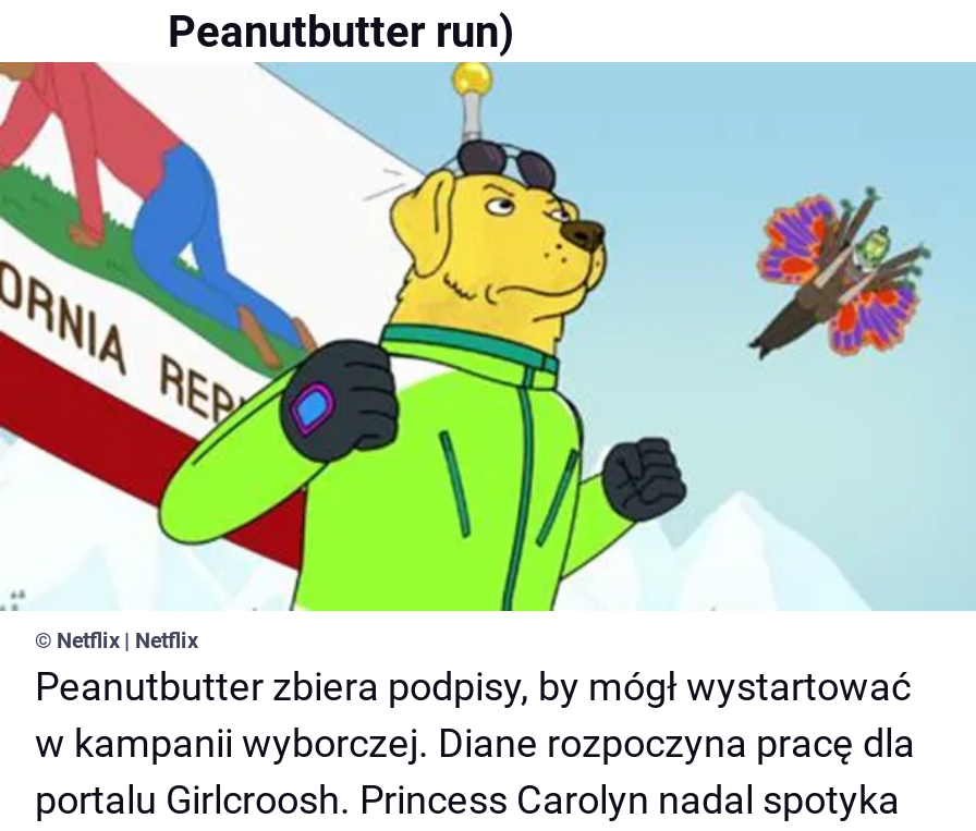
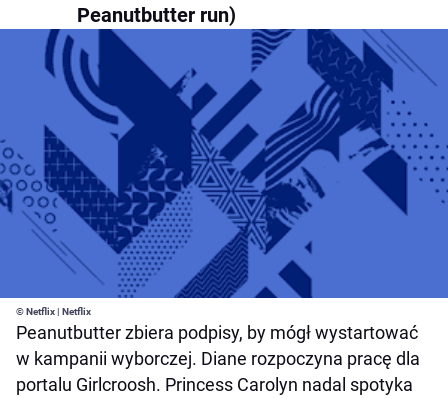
[7,61,969,614] [image] -> [3,28,445,299] [image]

